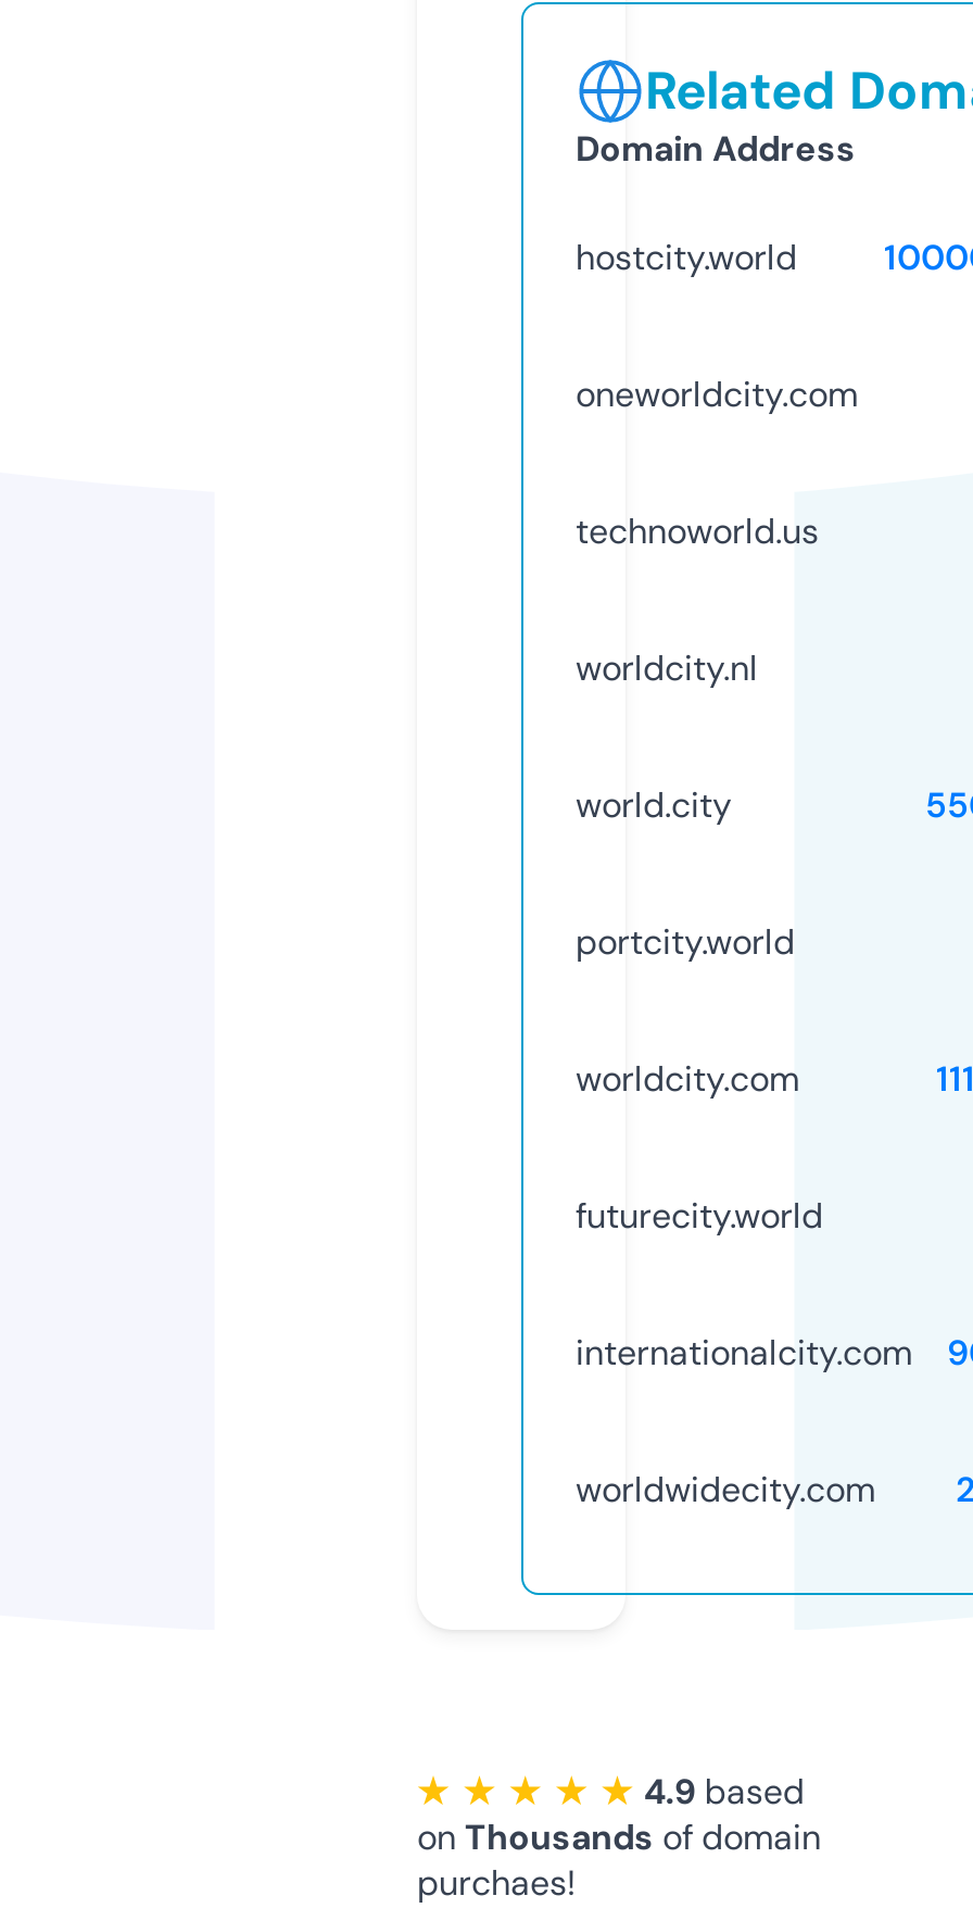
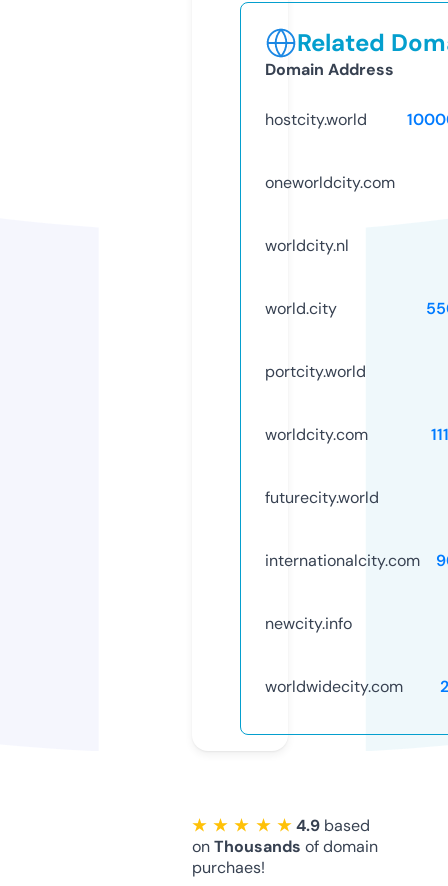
[576,508,819,554] technoworld.us -> none
moved [576,645,912,1375] -> [265,235,420,571]: worldcity.nl | world.city | portcity.world | worldcity.com | futurecity.world | internationalcity.com
none -> [265,613,352,634] newcity.info

